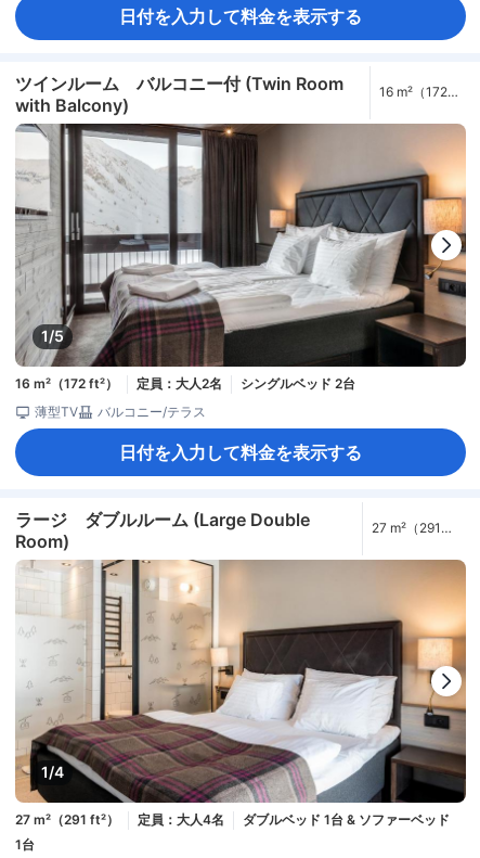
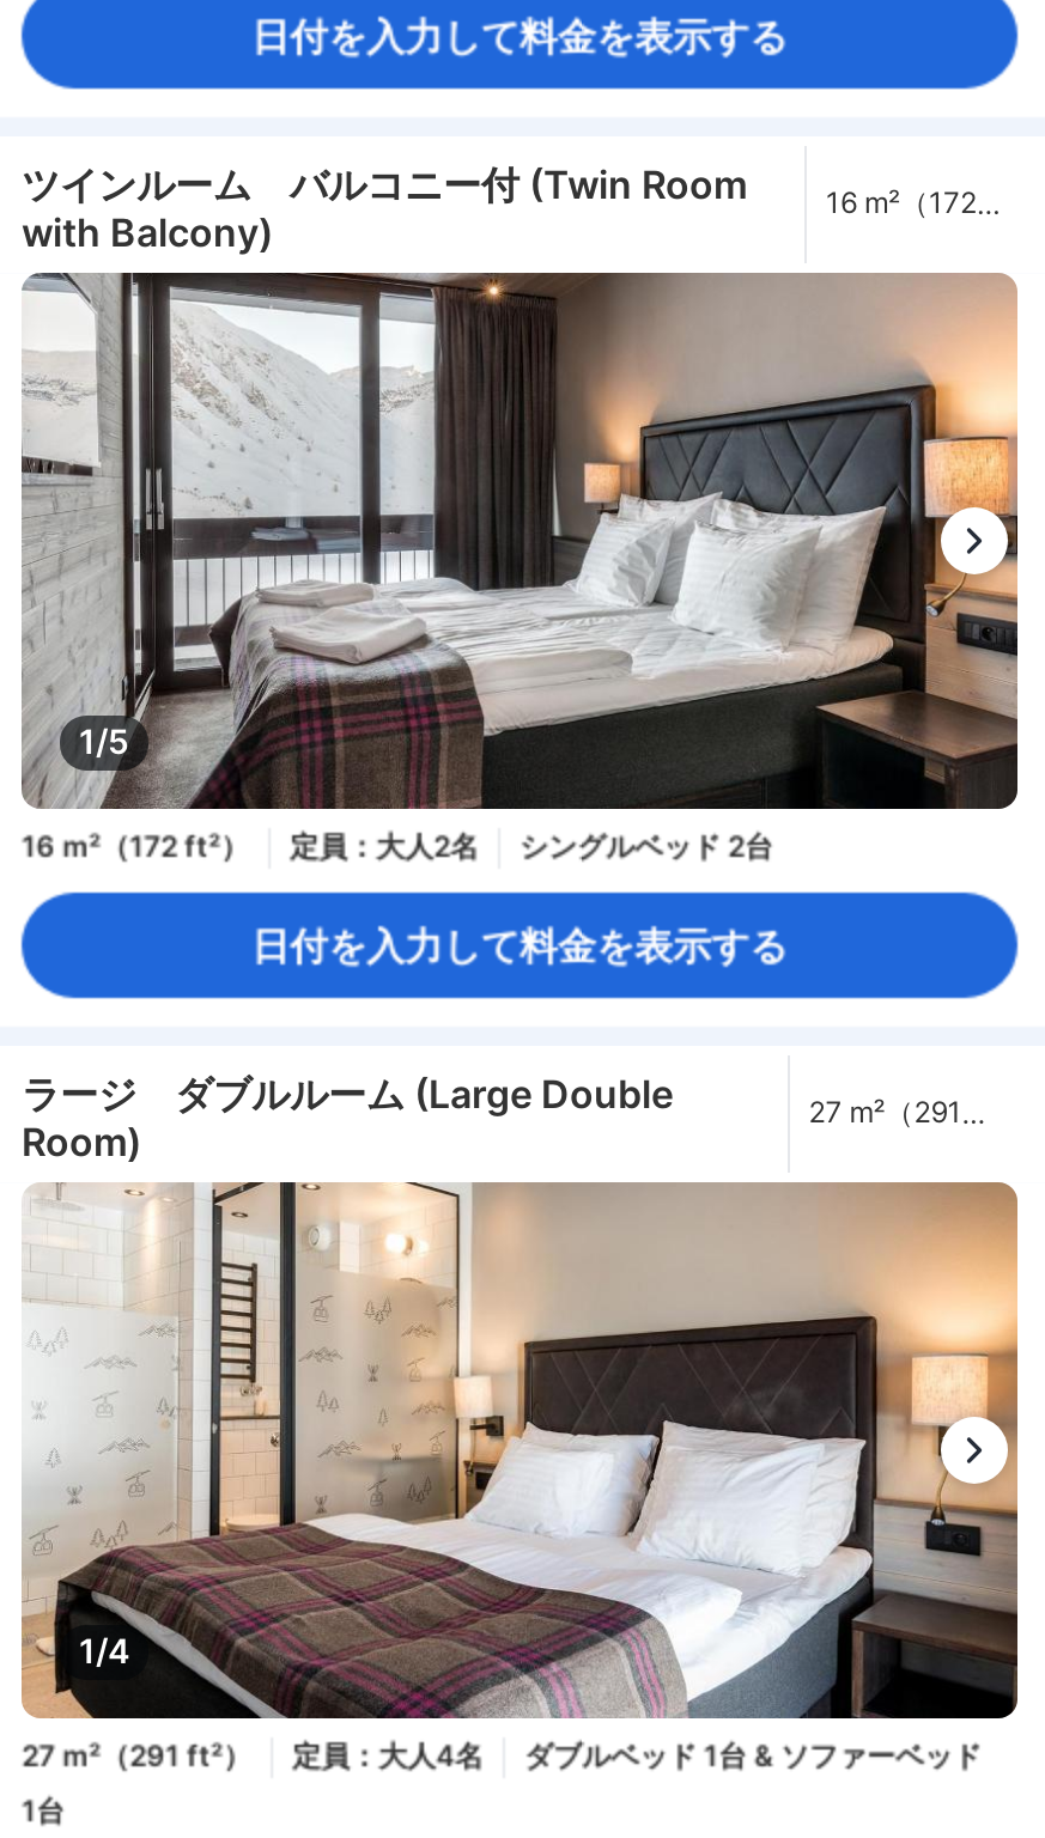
[35,403,206,420] 薄型TV | バルコニー/テラス -> none

